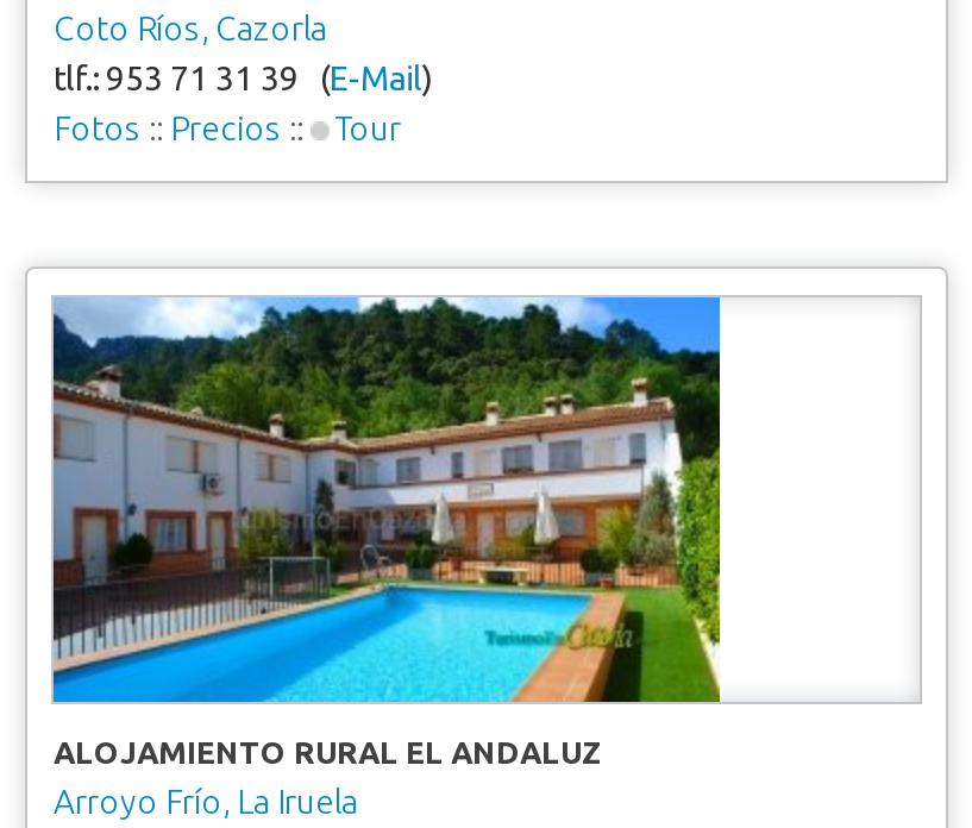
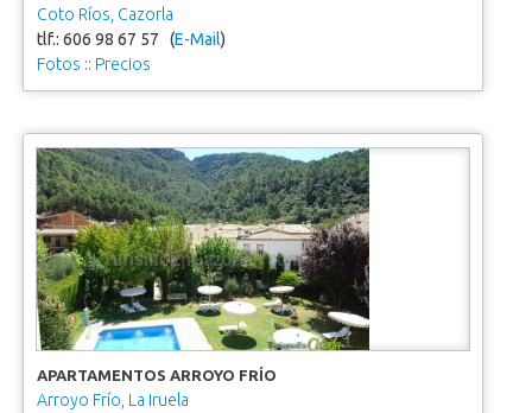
[54,59,432,148] tlf.: 953 71 31 39 (E-Mail) | Fotos:: Precios:: | Tour -> [37,30,226,74] tlf.: 606 98 67 57 (E-Mail) | Fotos:: Precios
[51,295,722,769] [image] | ALOJAMIENTO RURAL EL ANDALUZ -> [36,147,370,383] [image] | APARTAMENTOS ARROYO FRÍO

